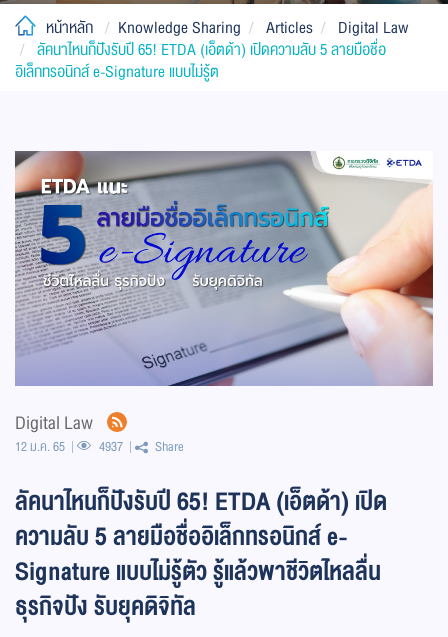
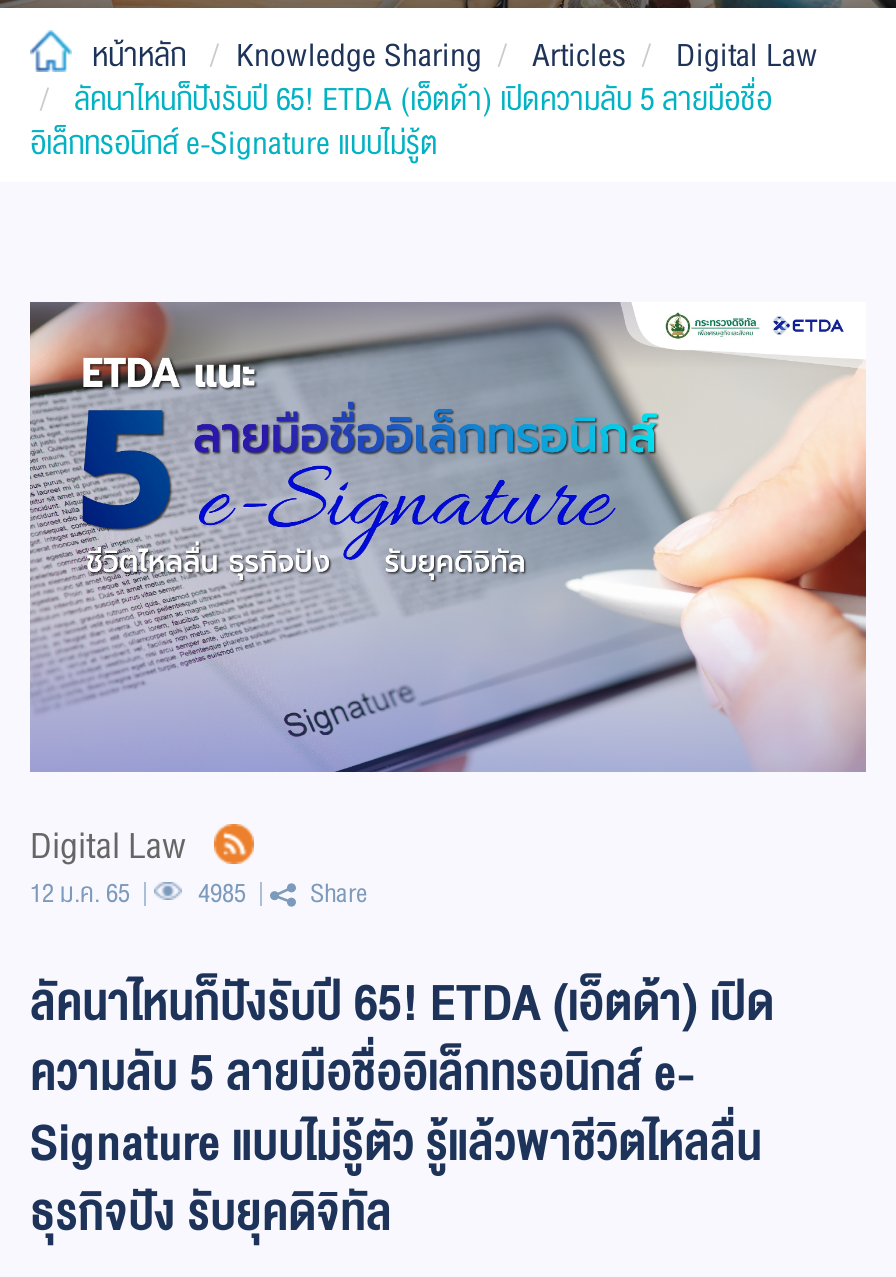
[15,436,184,458] 12 ม.ค. 65 4937 Share -> [30,872,368,916] 12 ม.ค. 65 4985 Share

